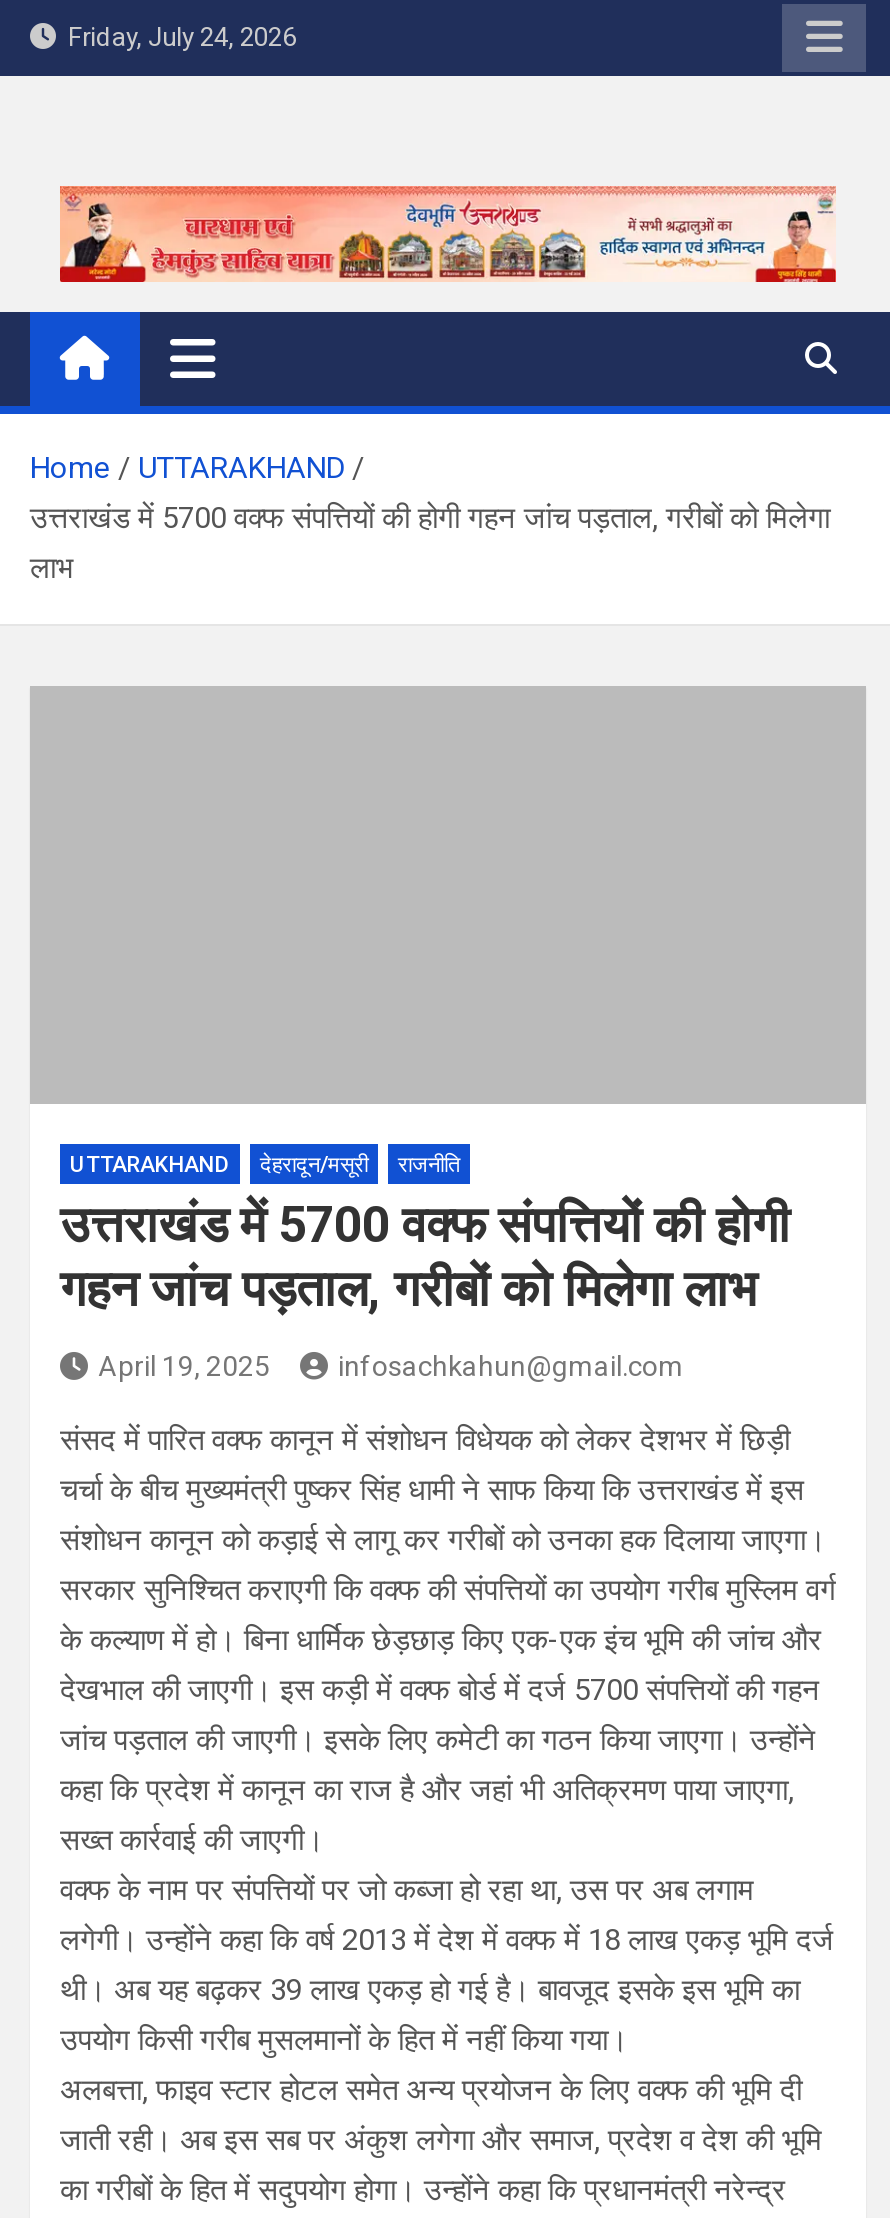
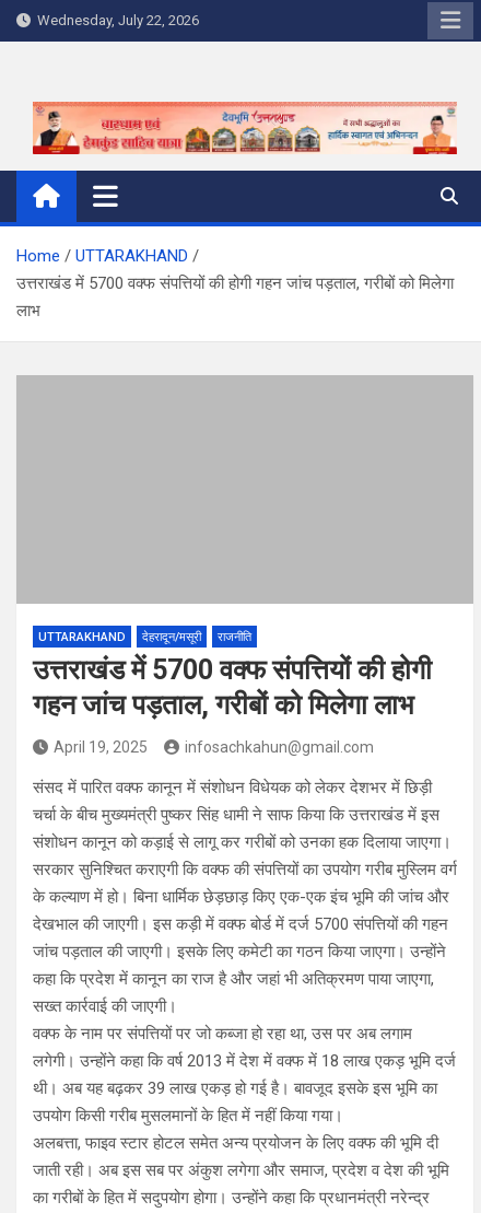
[56,22,296,52] Friday, July 24, 2026 -> [31,12,199,28] Wednesday, July 22, 2026

